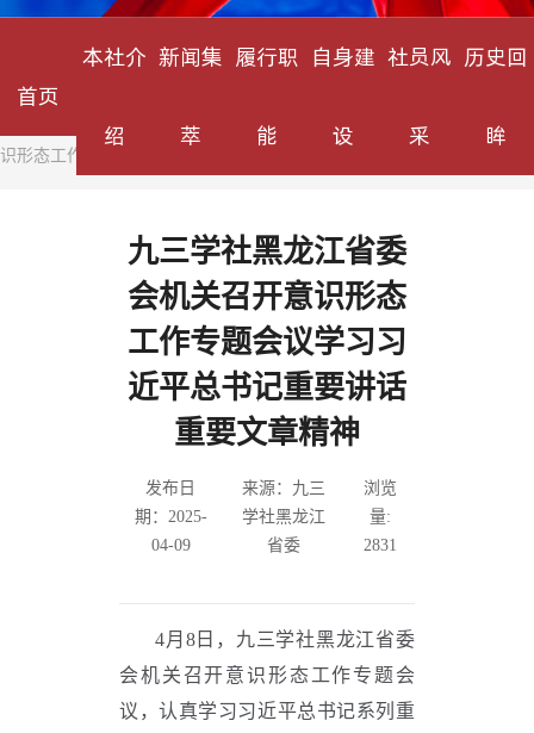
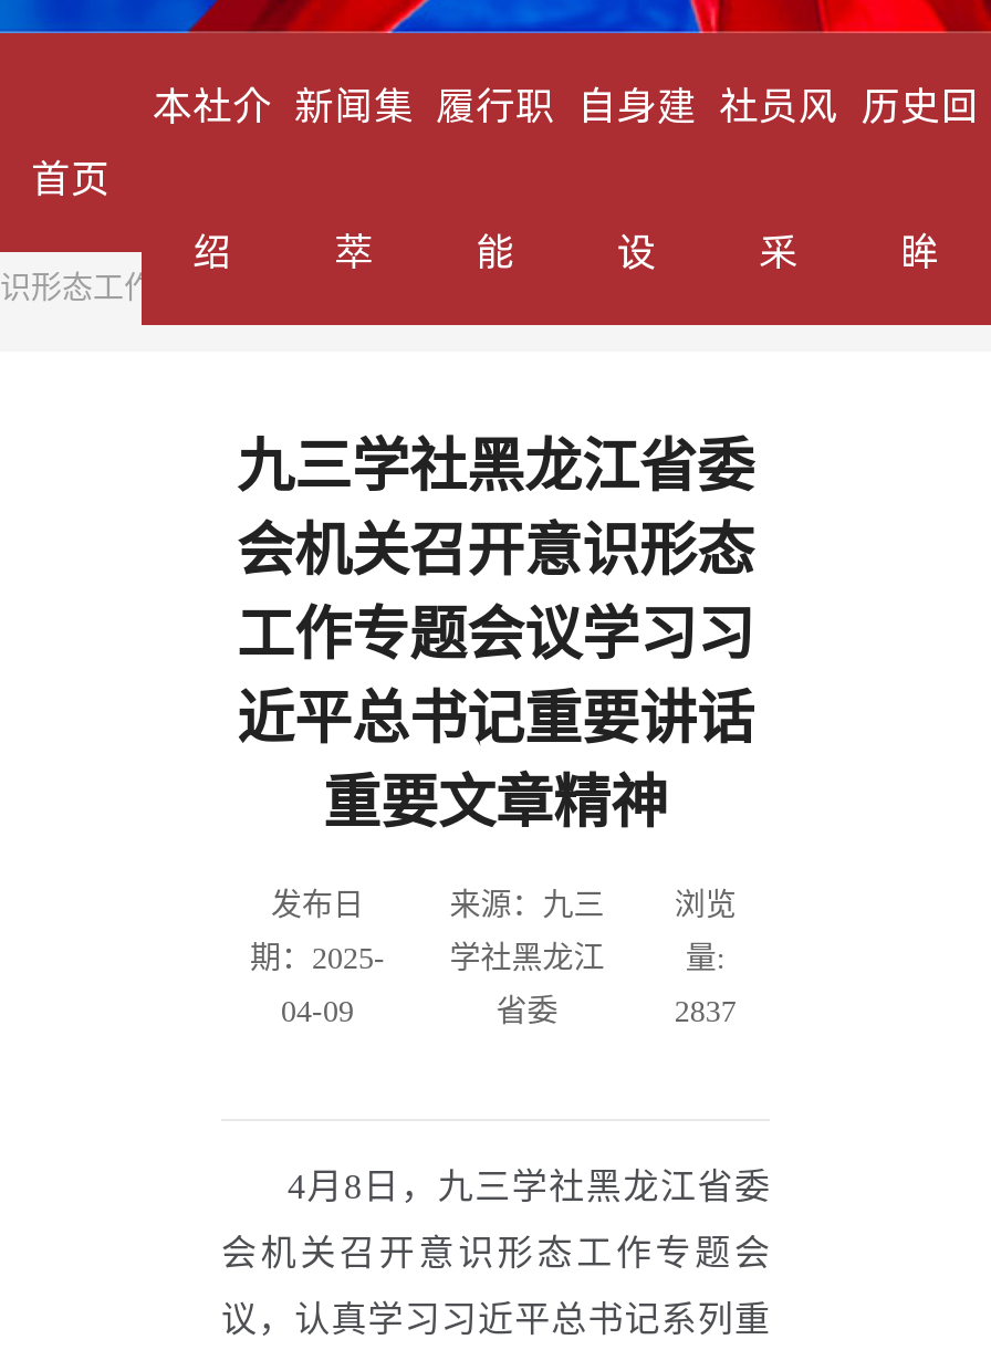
[363,538,397,555] 2831 -> [674,997,736,1030] 2837

